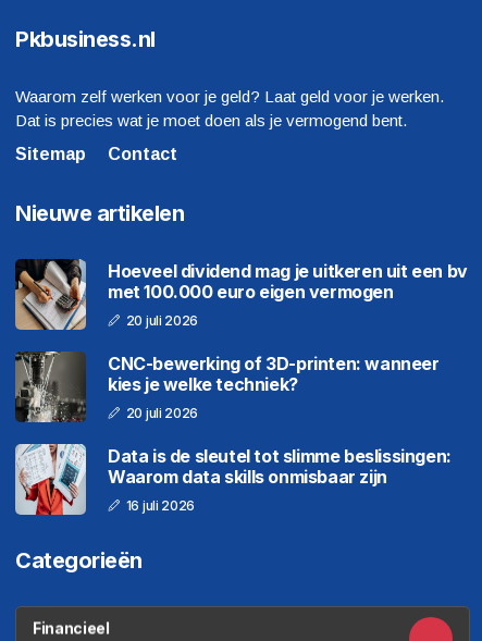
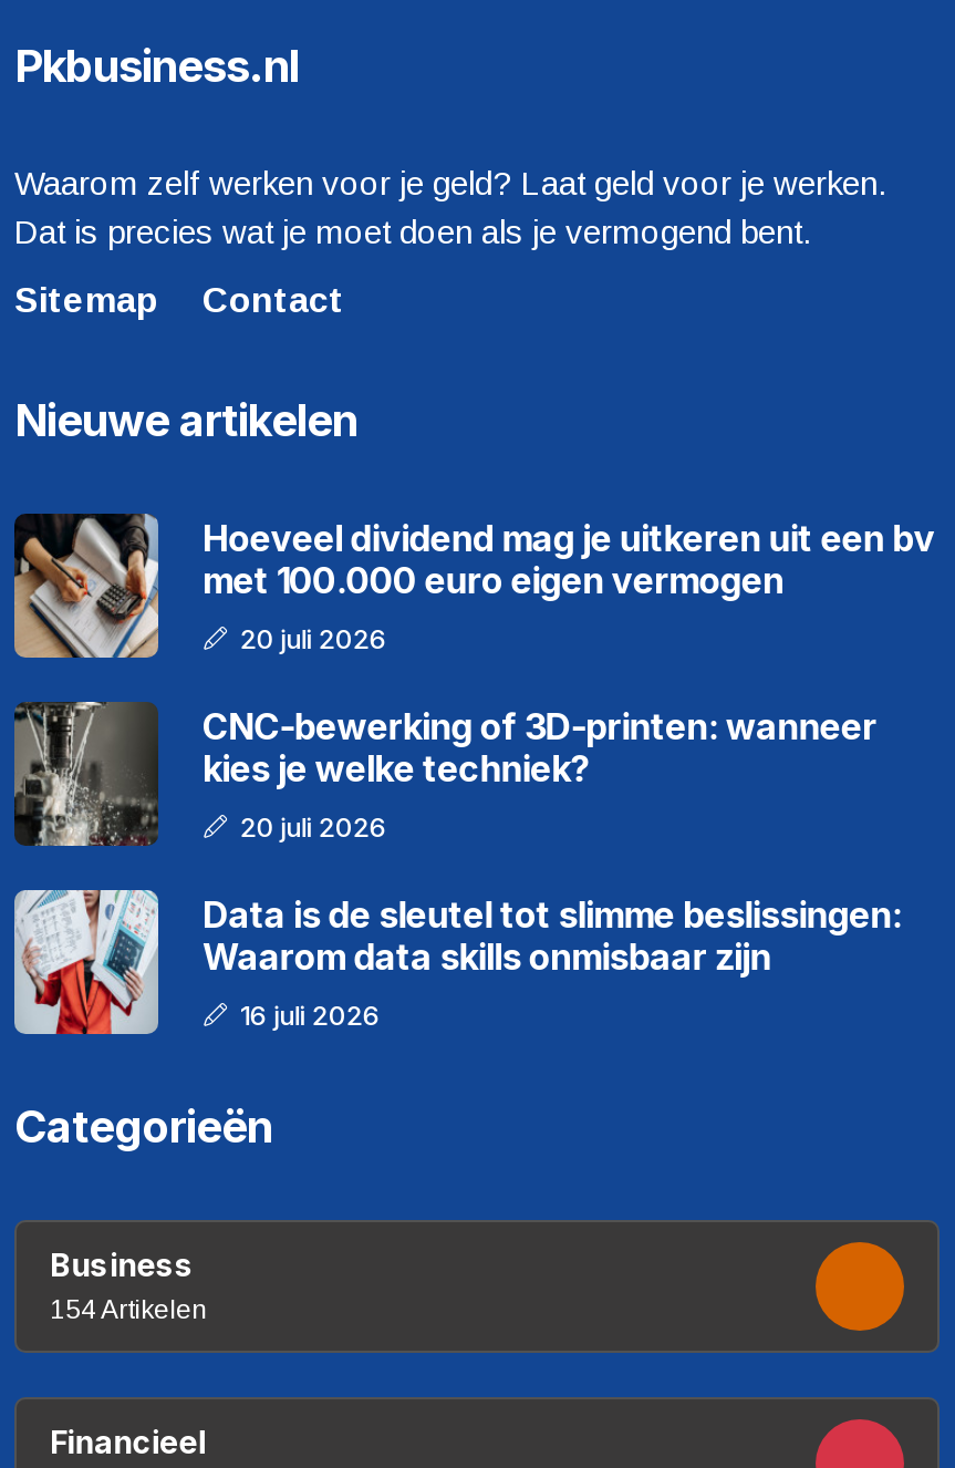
none -> [50,1247,207,1326] Business | 154 Artikelen

